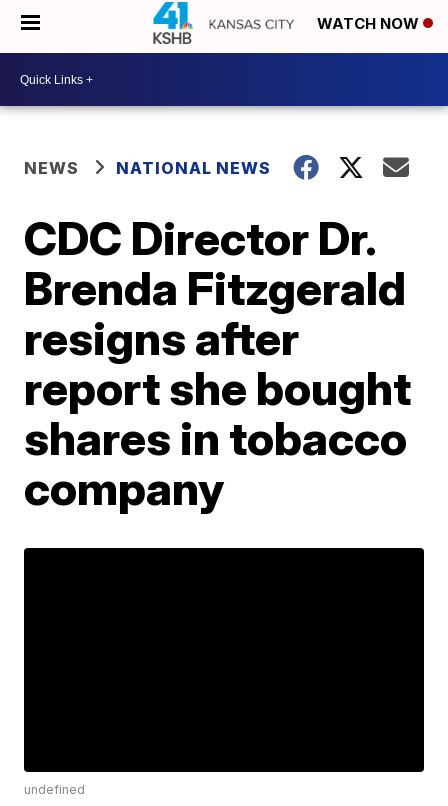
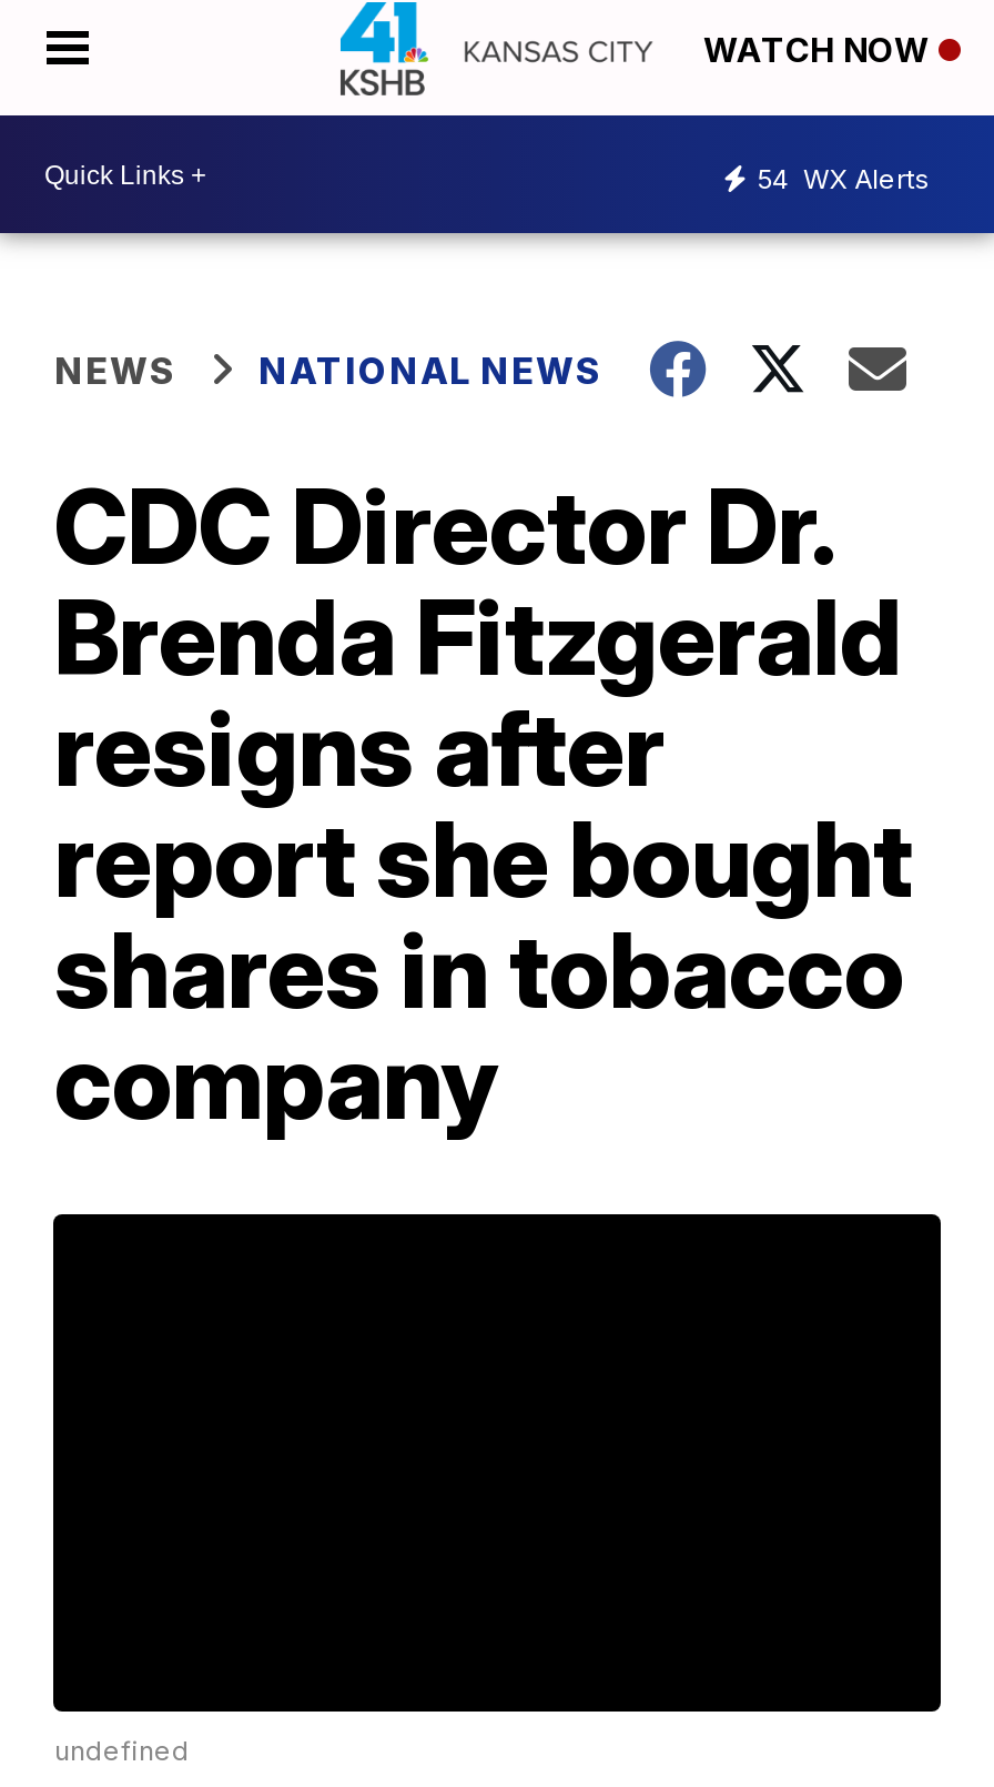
none -> [757,161,930,194] 54 WX Alerts

